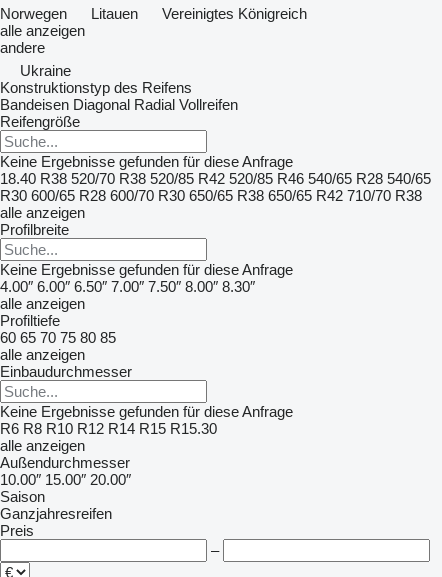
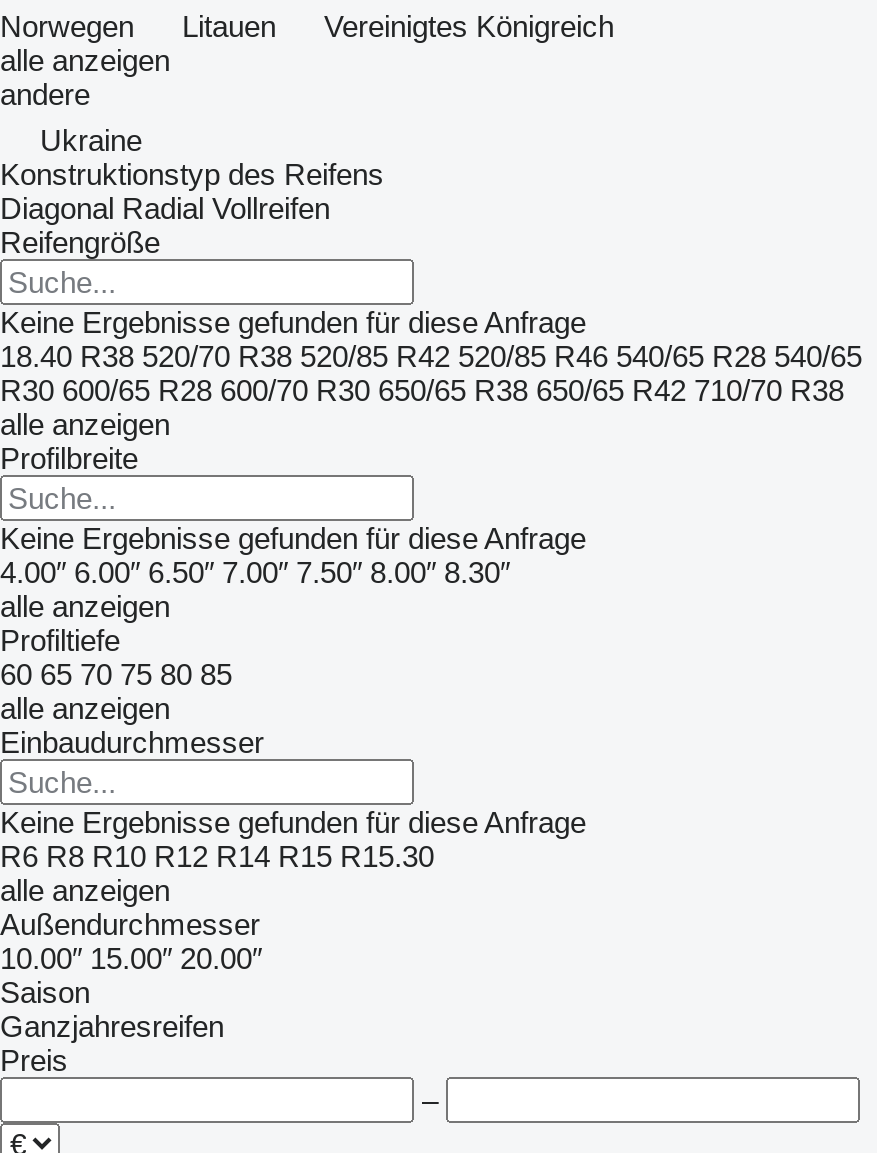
[0,96,238,113] Bandeisen Diagonal Radial Vollreifen -> [0,191,330,225] Diagonal Radial Vollreifen

